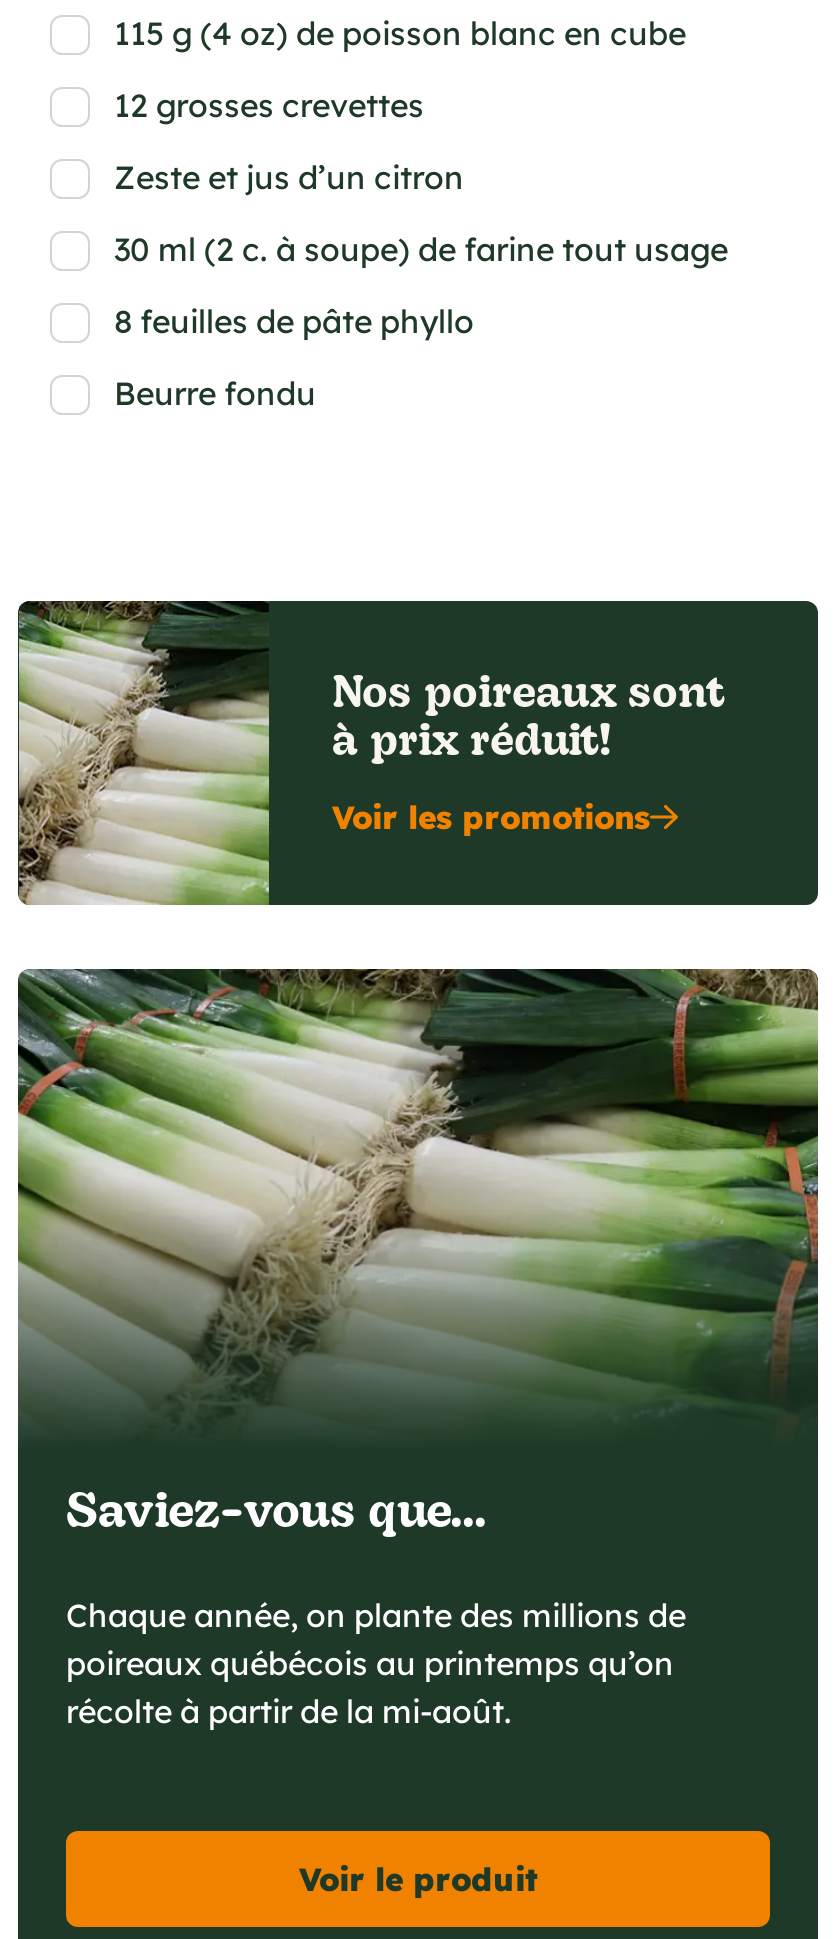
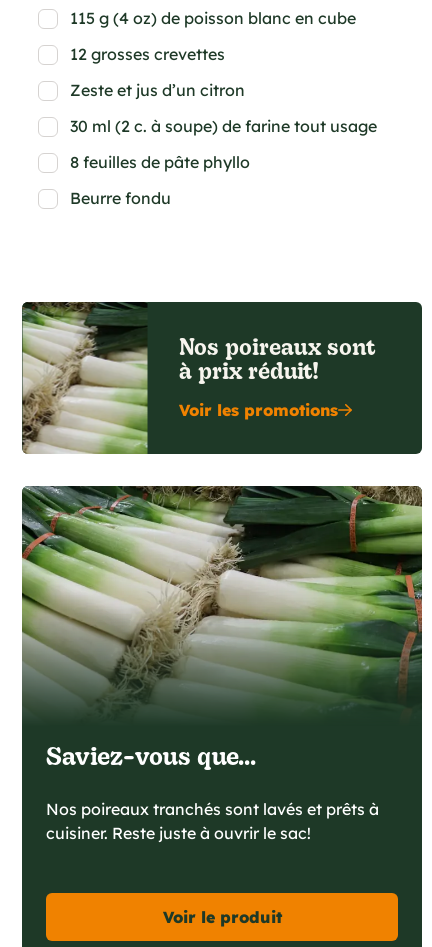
[66,1595,686,1731] Chaque année, on plante des millions de | poireaux québécois au printemps qu’on | récolte à partir de la mi-août. -> [46,799,379,843] Nos poireaux tranchés sont lavés et prêts à | cuisiner. Reste juste à ouvrir le sac!

